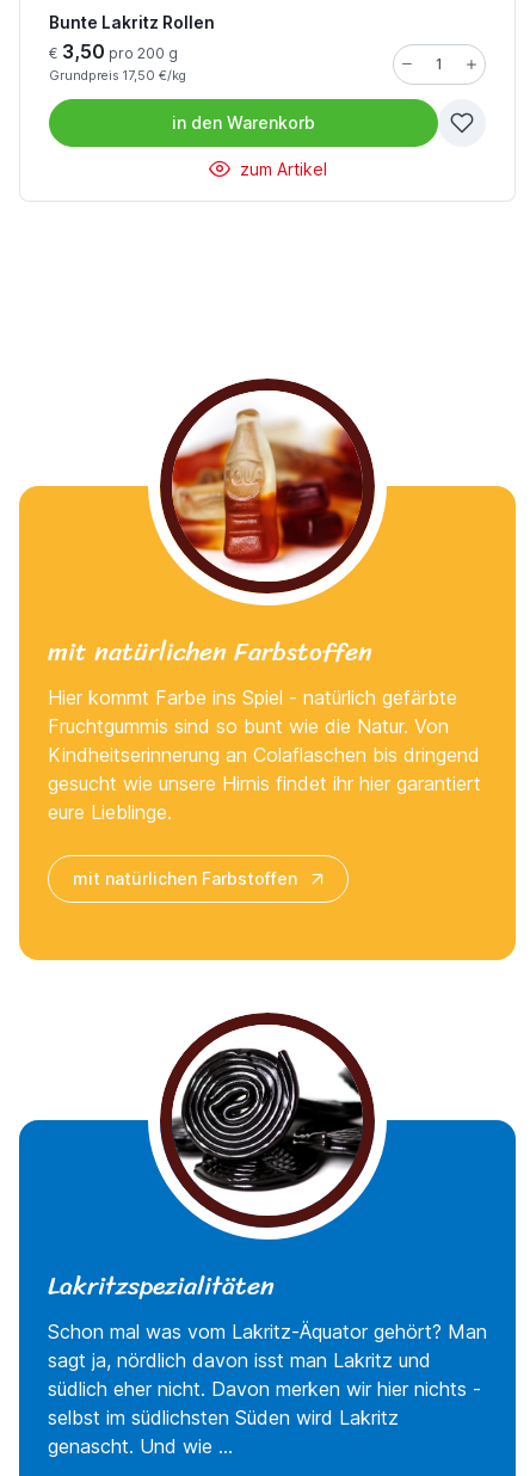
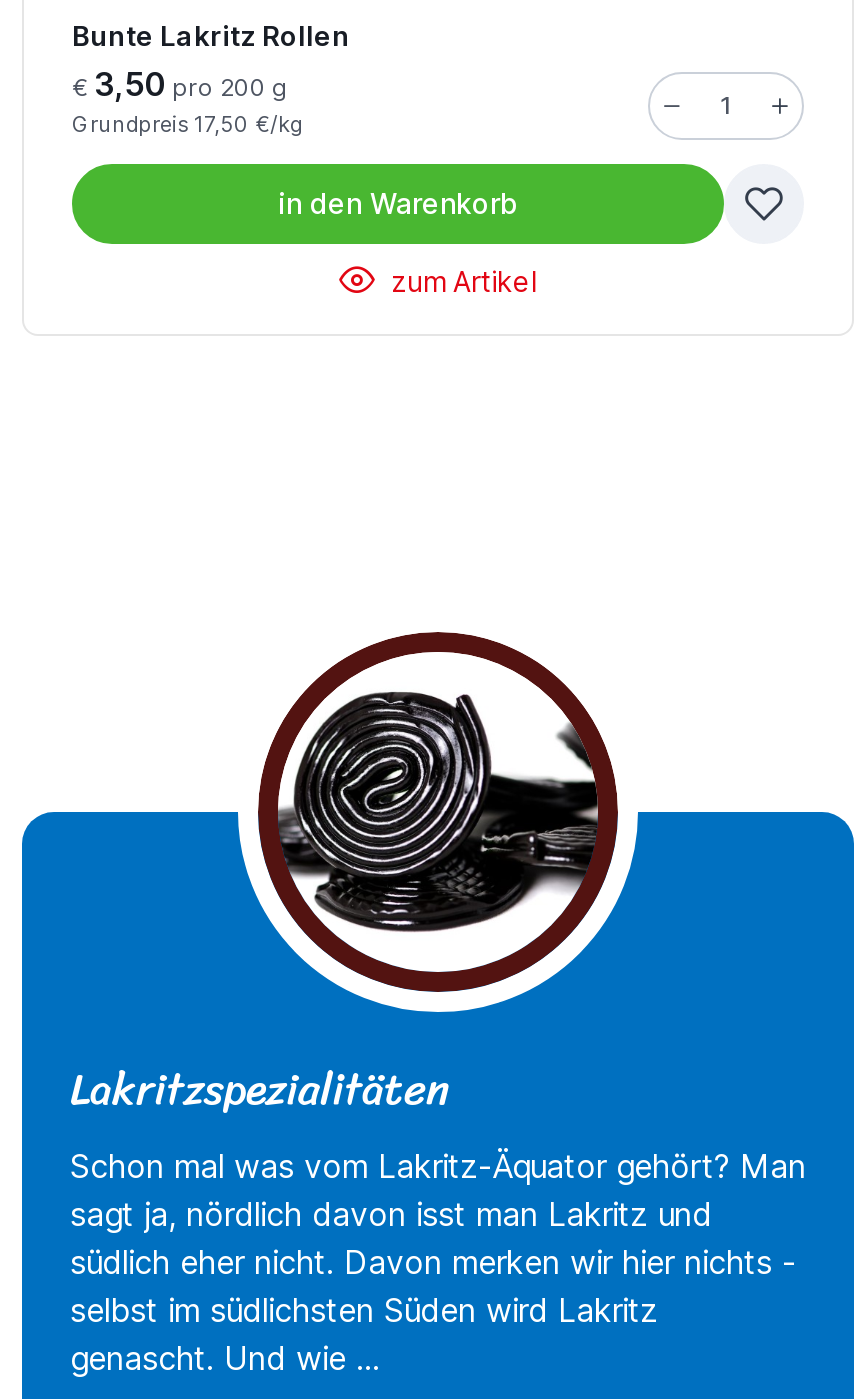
[18,407,517,961] [image] | mit natürlichen Farbstoffen | Hier kommt Farbe ins Spiel - natürlich gefärbte | Fruchtgummis sind so bunt wie die Natur. Von | Kindheitserinnerung an Colaflaschen bis dringend | gesucht wie unsere Hirnis findet ihr hier garantiert | eure Lieblinge. | mit natürlichen Farbstoffen -> none

